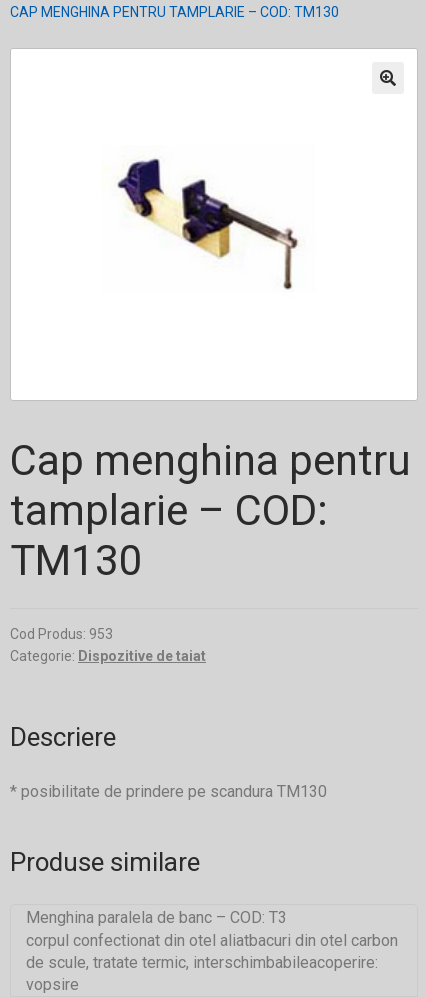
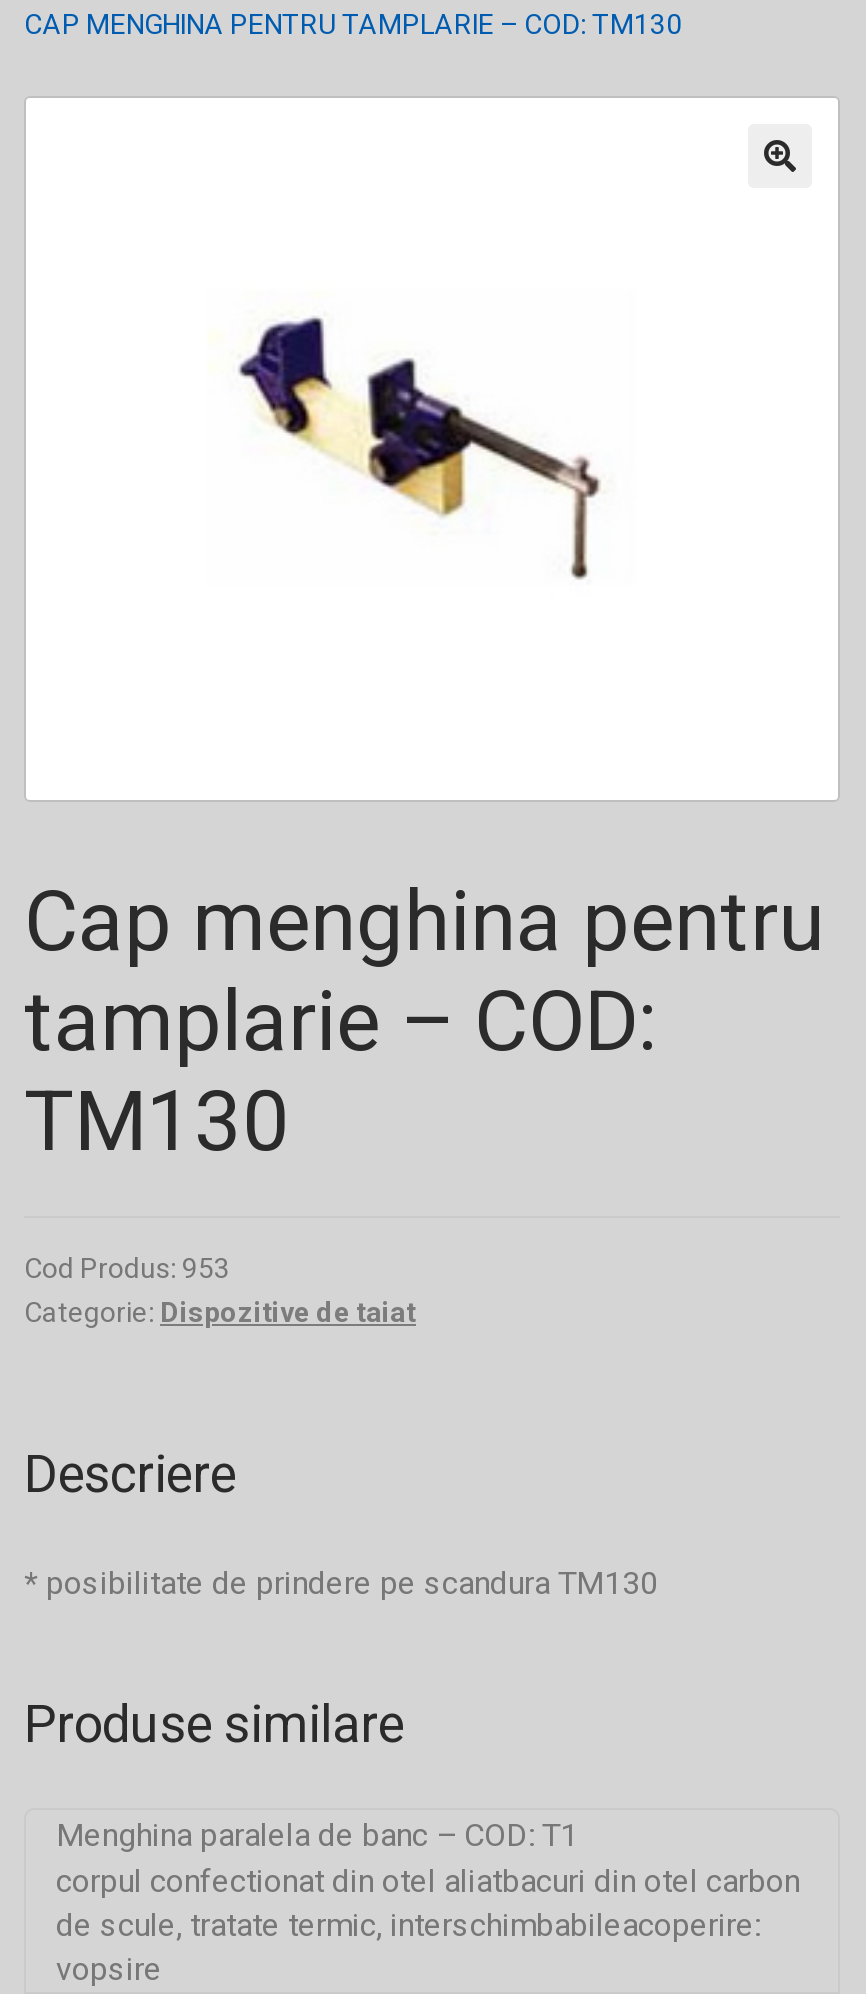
[26,908,287,927] Menghina paralela de banc – COD: T3 -> [56,1816,578,1854] Menghina paralela de banc – COD: T1

